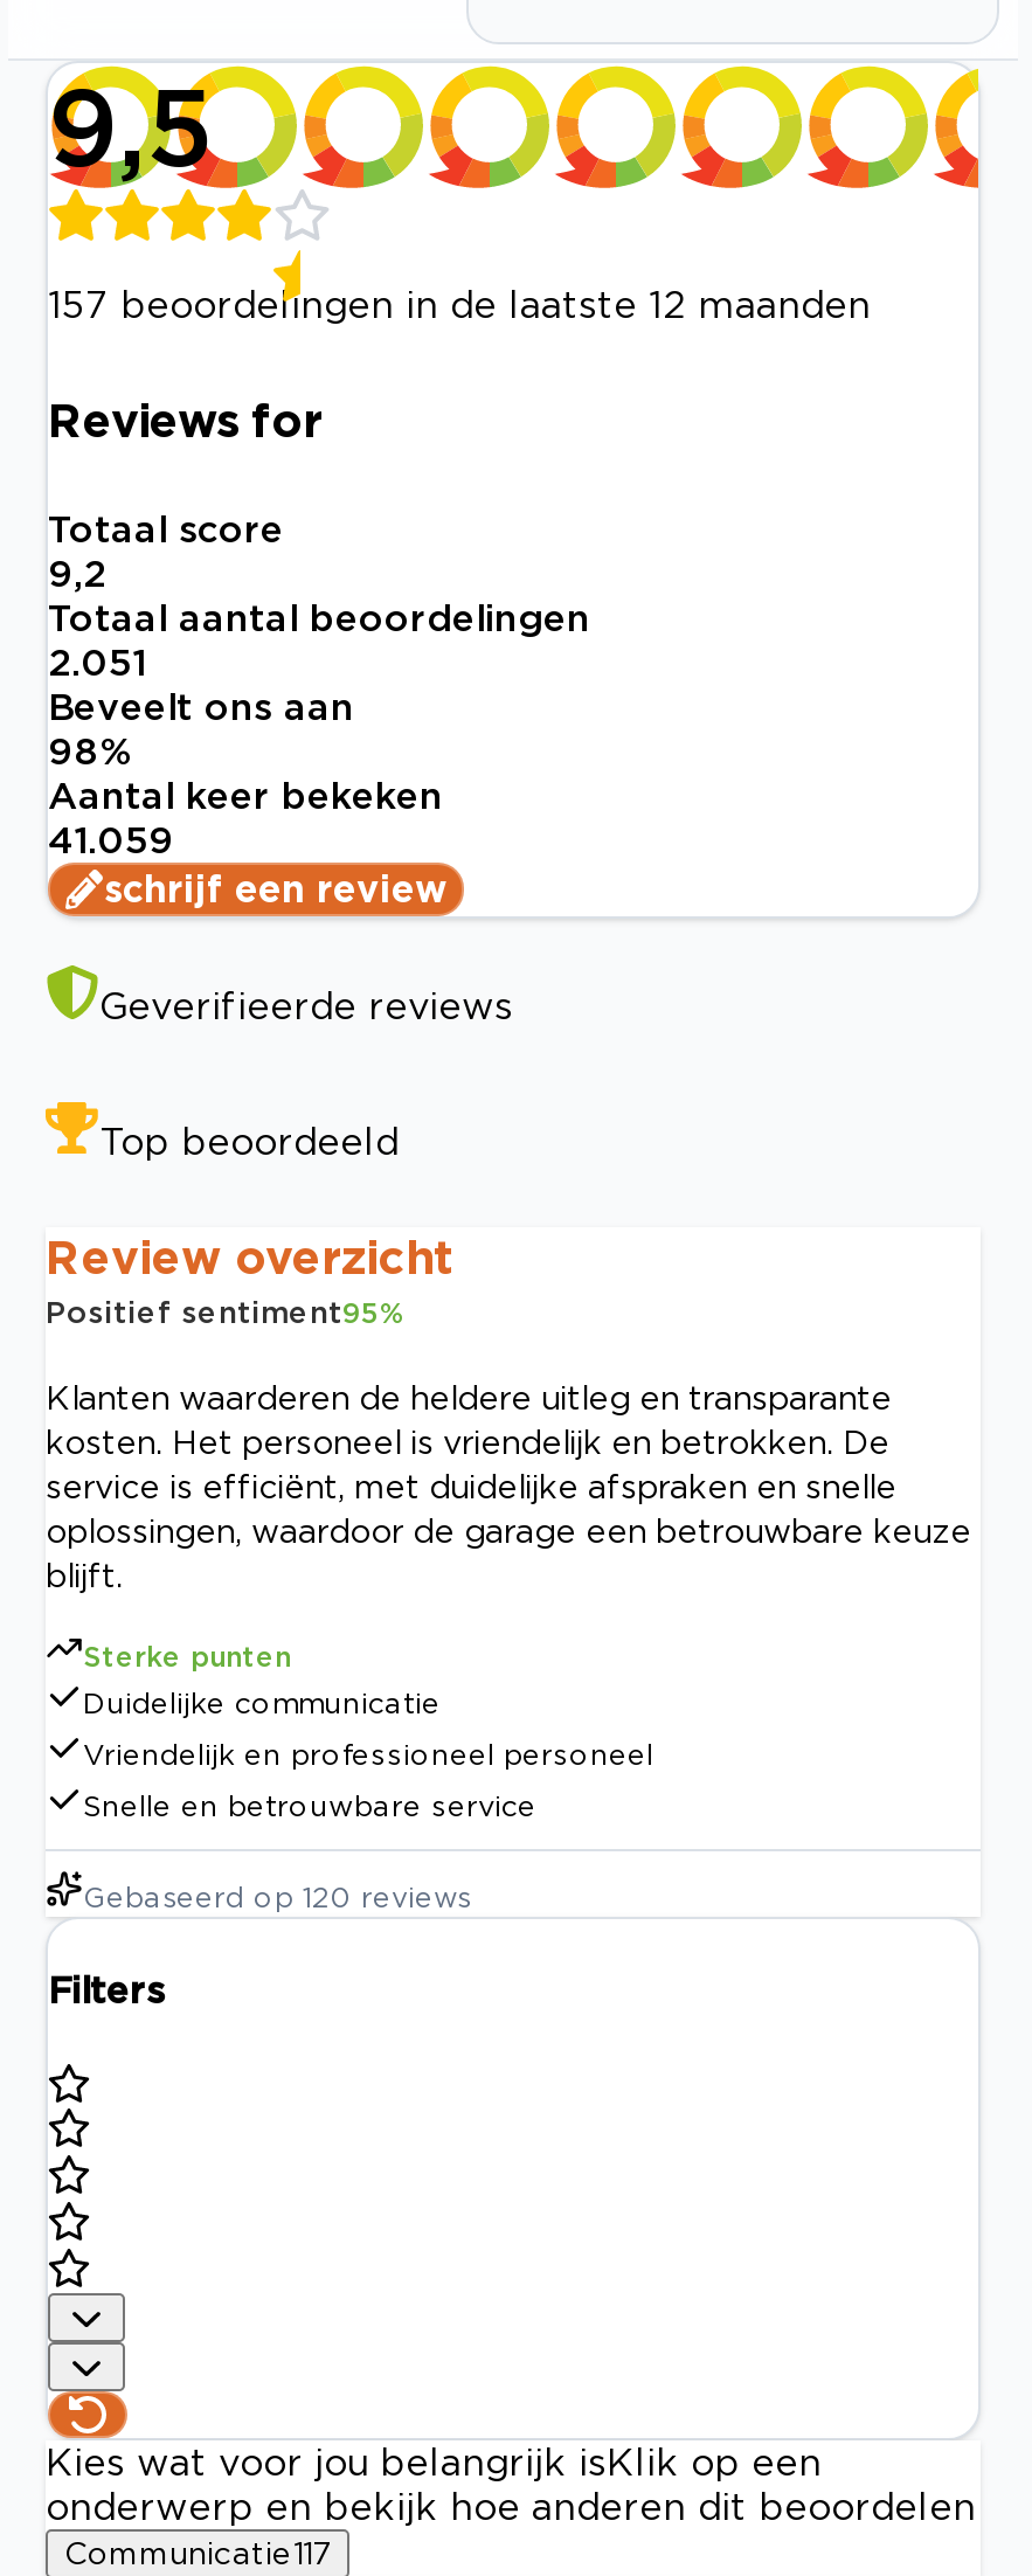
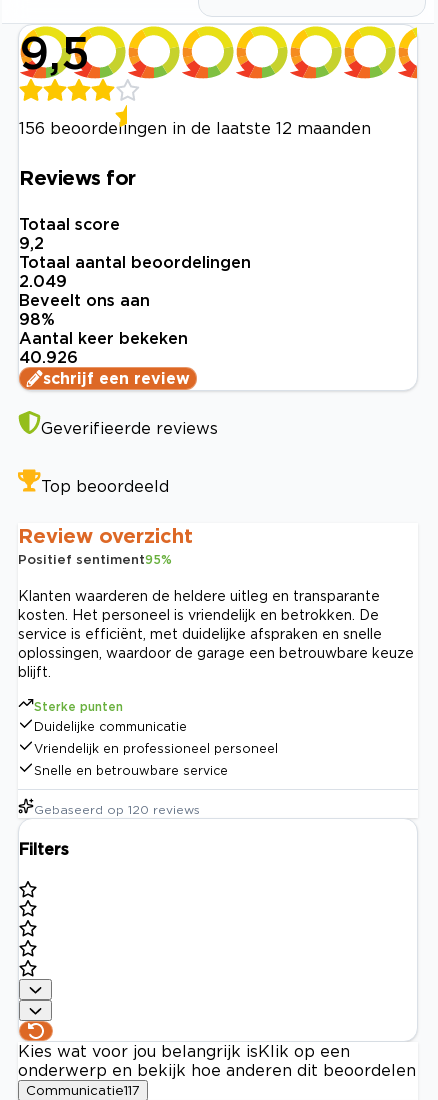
[48,283,871,325] 157 beoordelingen in de laatste 12 maanden -> [19,119,371,137] 156 beoordelingen in de laatste 12 maanden
[48,641,146,683] 2.051 -> [19,272,67,290] 2.049
[48,819,174,861] 41.059 -> [19,348,78,366] 40.926

